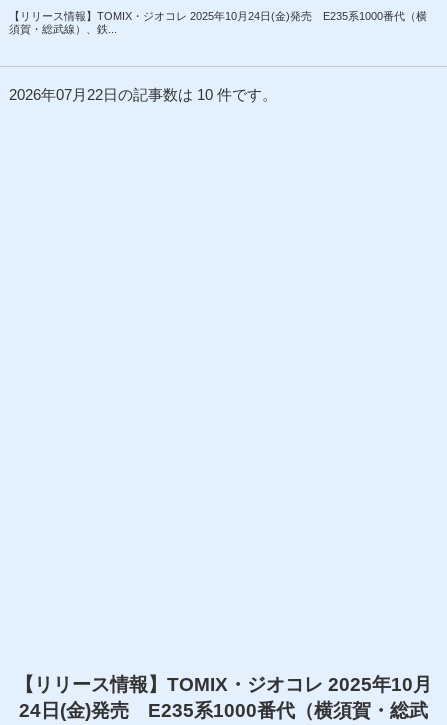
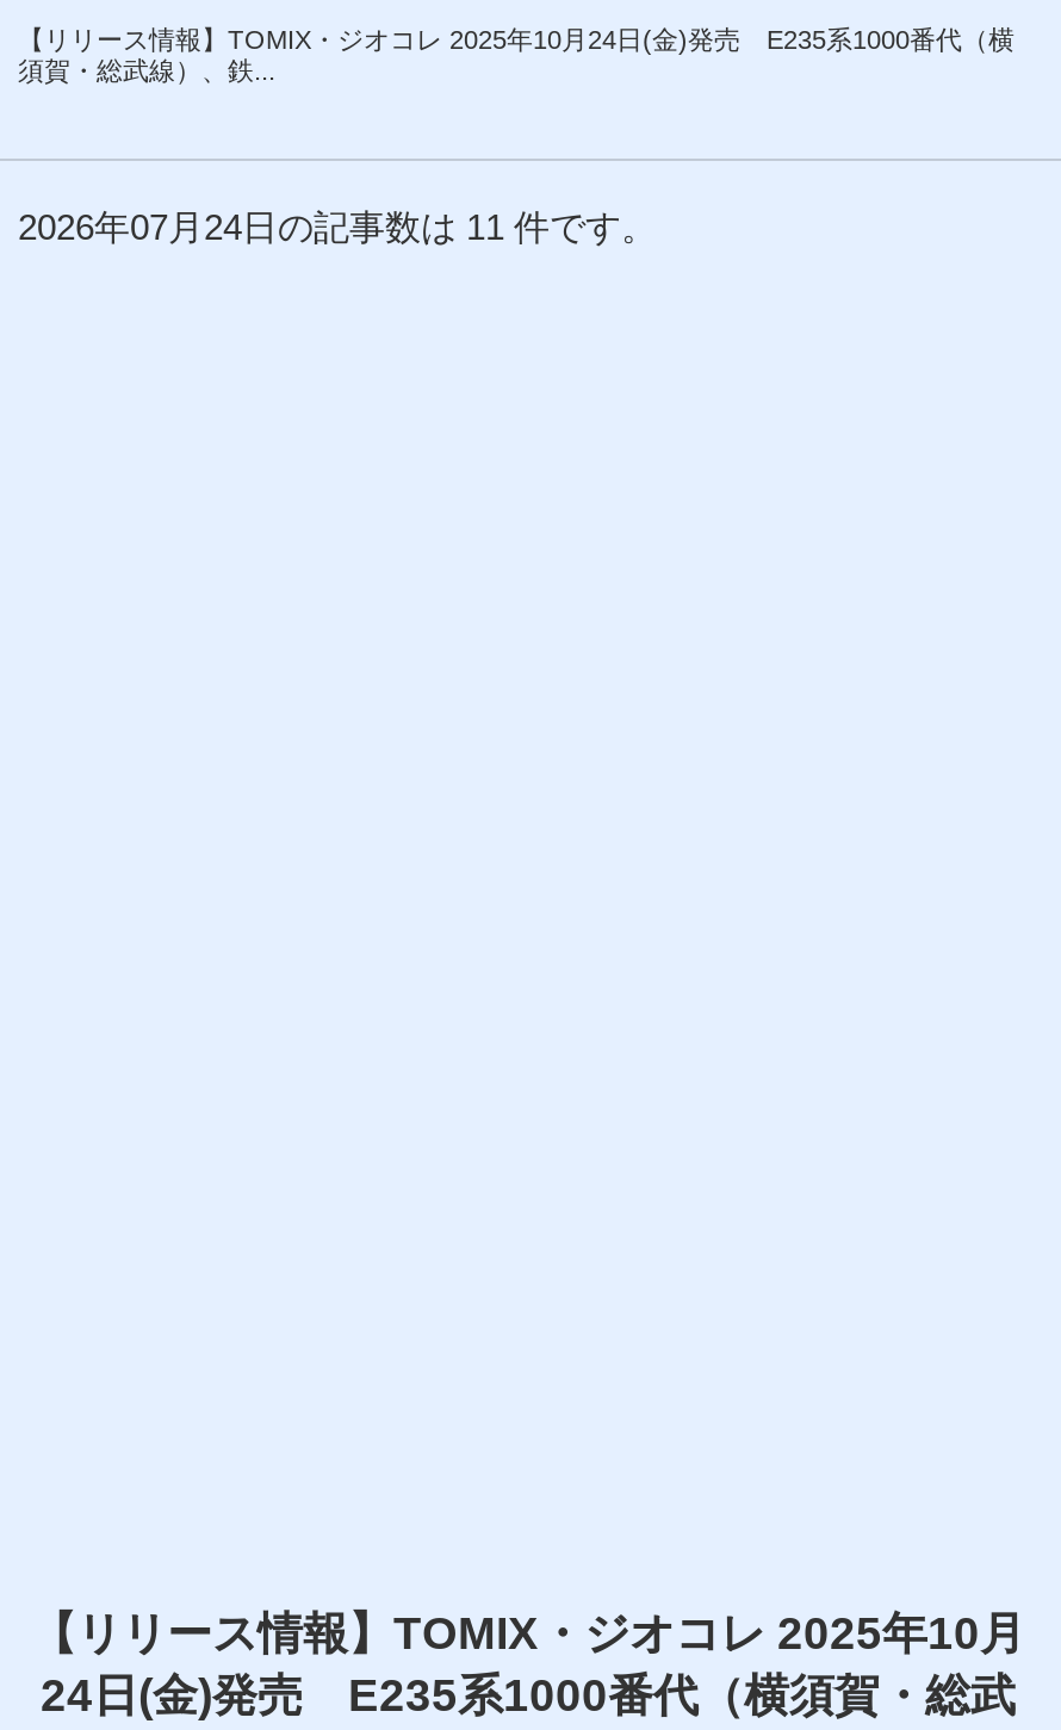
[9,86,277,103] 2026年07月22日の記事数は 10 件です。 -> [18,207,657,247] 2026年07月24日の記事数は 11 件です。

